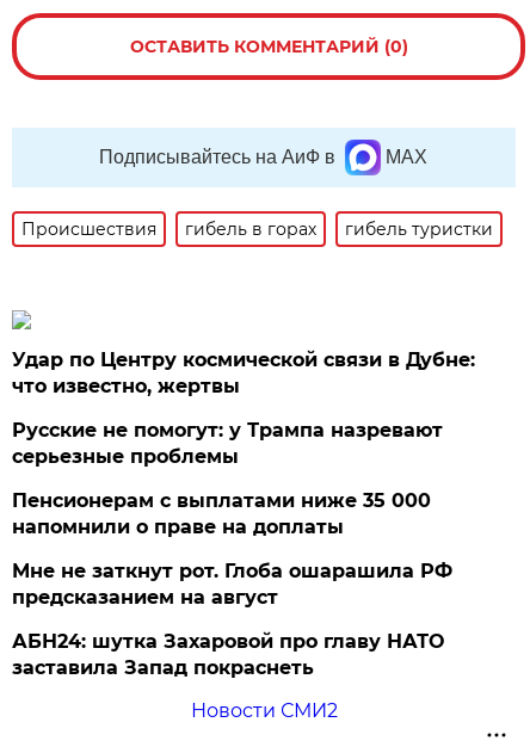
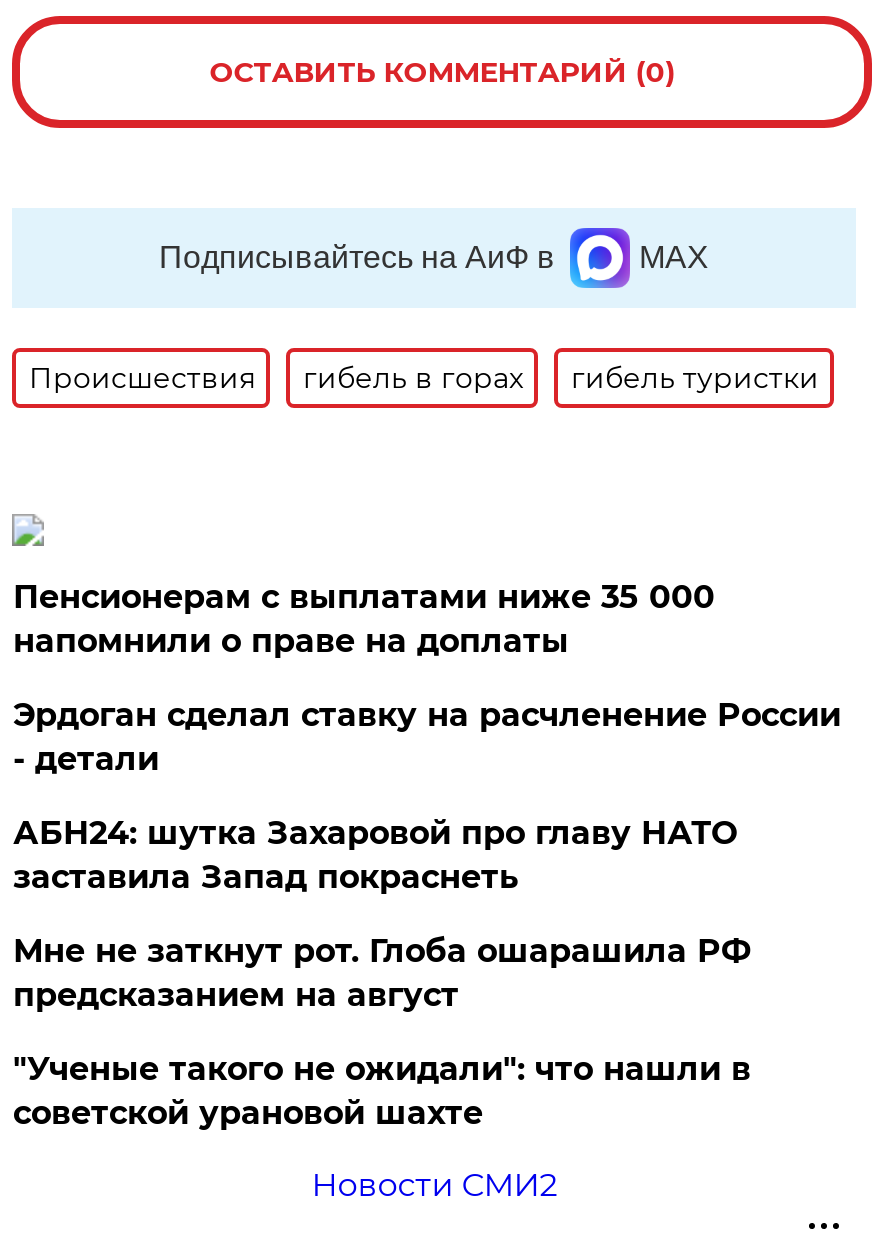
[12,348,476,468] Удар по Центру космической связи в Дубне: | что известно, жертвы | Русские не помогут: у Трампа назревают | серьезные проблемы -> none
moved [12,489,431,538] -> [13,578,715,660]: Пенсионерам с выплатами ниже 35 000 | напомнили о праве на доплаты
none -> [13,696,841,778] Эрдоган сделал ставку на расчленение России | - детали
none -> [13,1050,751,1132] "Ученые такого не ожидали": что нашли в | советской урановой шахте
moved [12,630,445,679] -> [13,814,737,896]: АБН24: шутка Захаровой про главу НАТО | заставила Запад покраснеть

